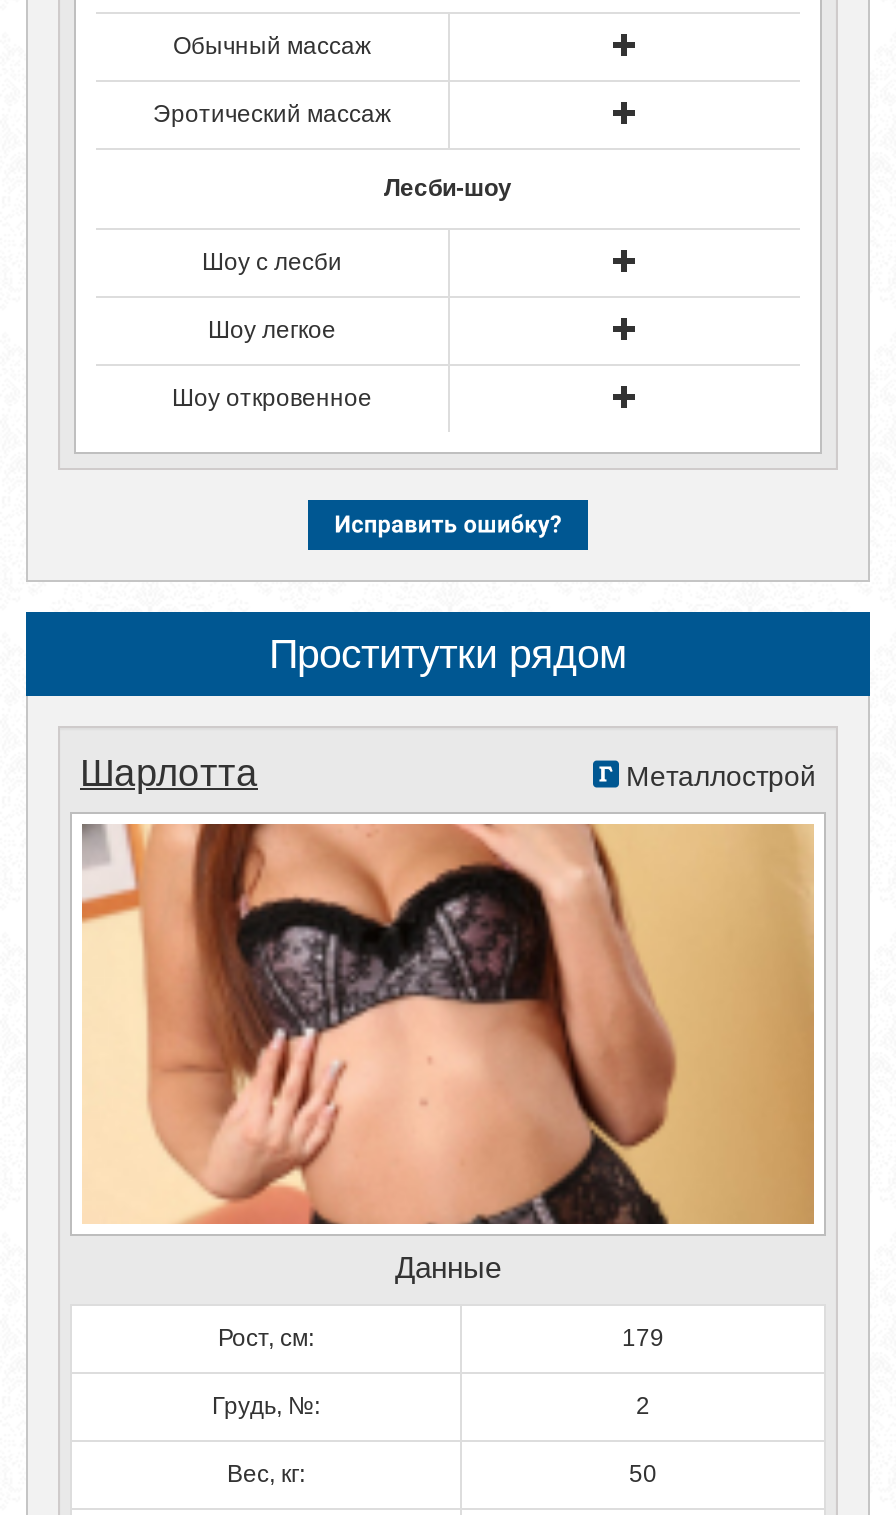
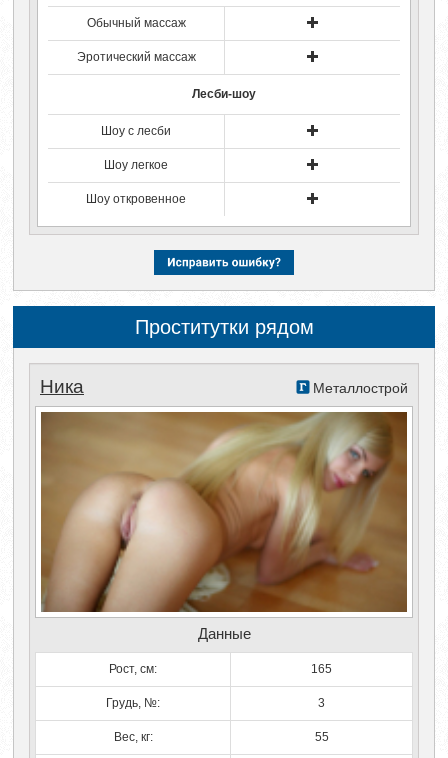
[80,752,258,794] Шарлотта -> [40,376,84,397] Ника
[82,822,814,1226] [image] -> [40,411,408,613] [image]
[622,1324,664,1352] 179 -> [311,662,332,676] 165
[636,1392,650,1420] 2 -> [318,696,325,710] 3
[629,1460,657,1488] 50 -> [314,730,328,744] 55

